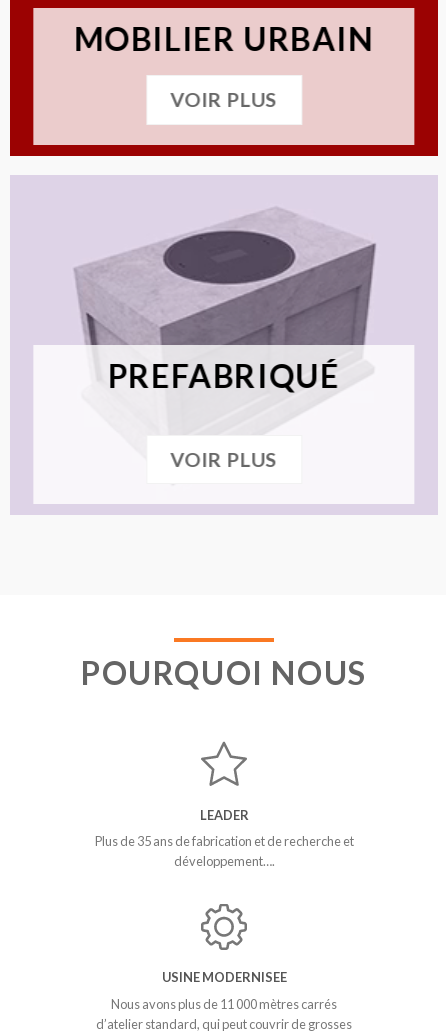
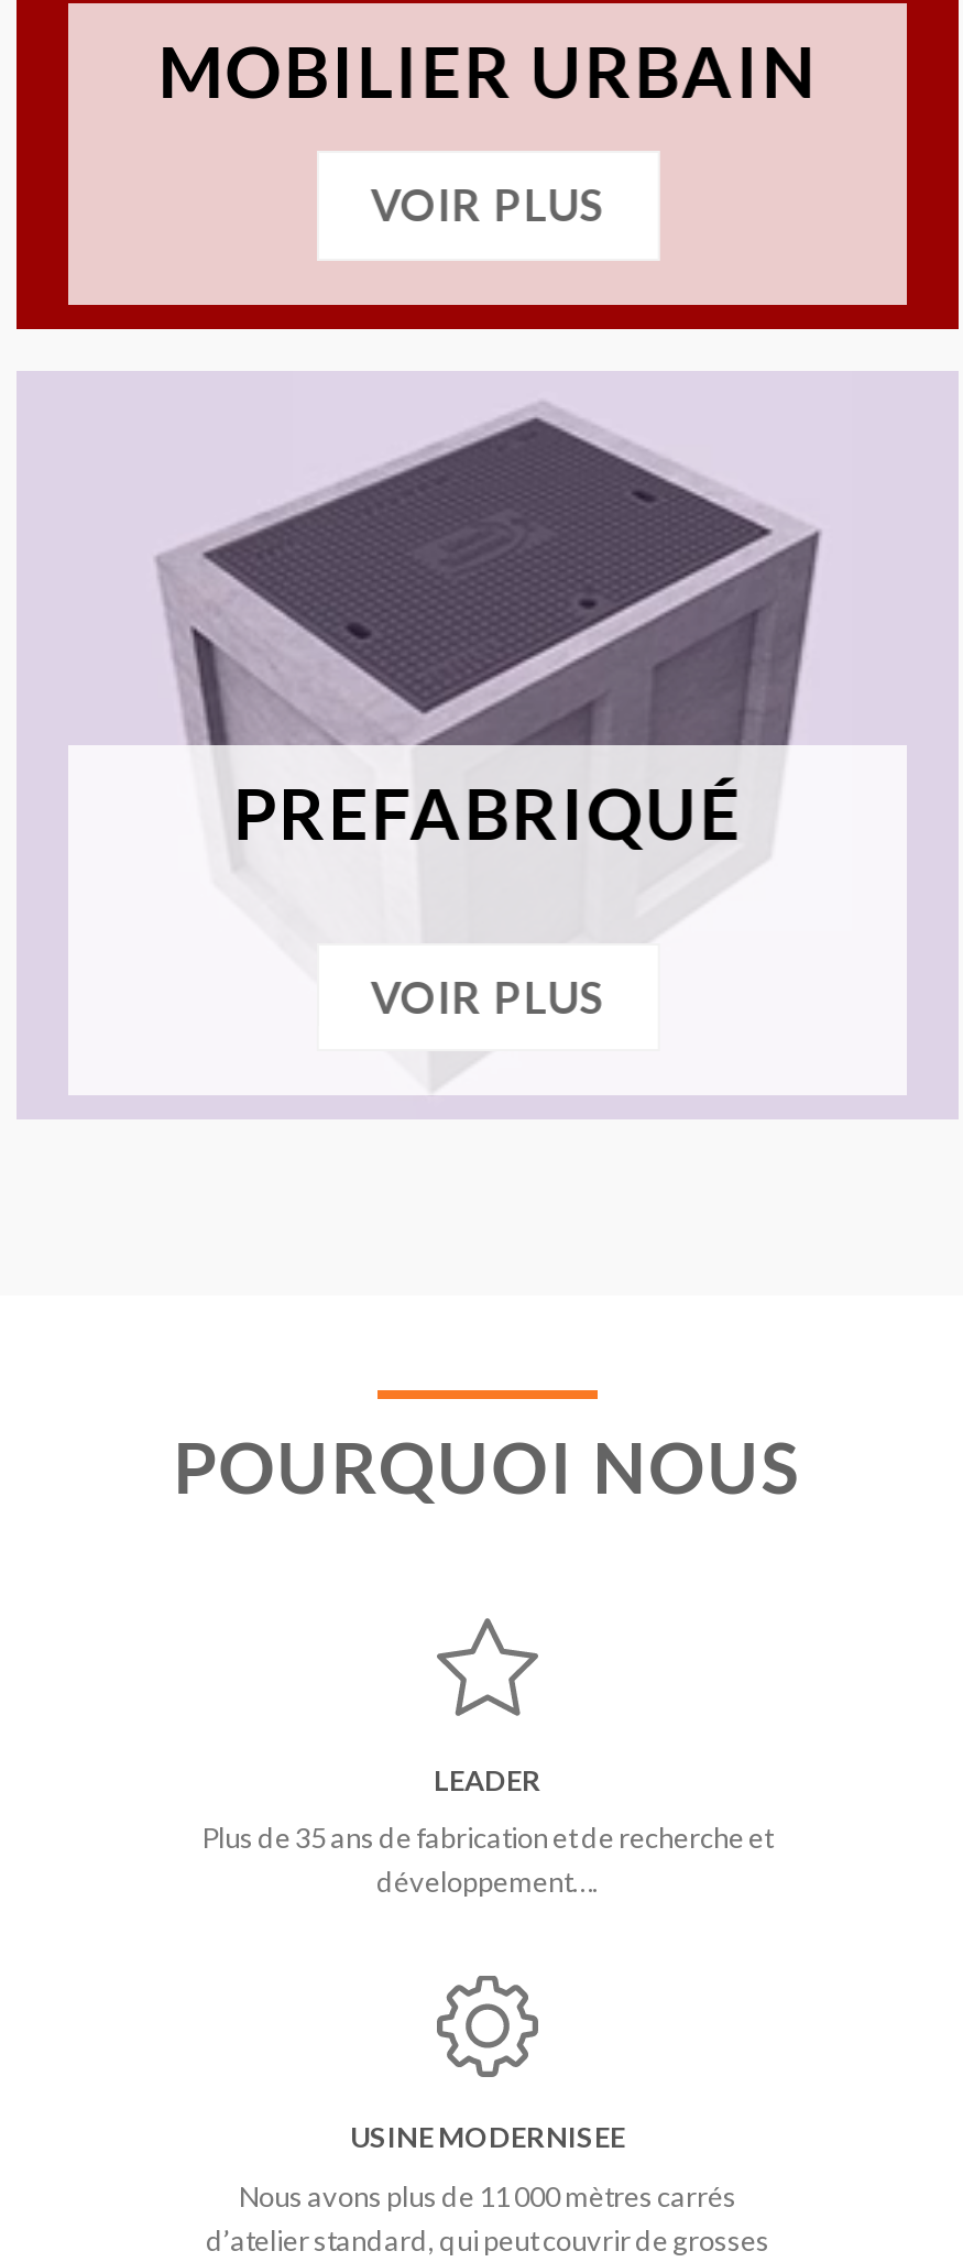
[75,196,376,345] [image] -> [155,415,820,745] [image]

